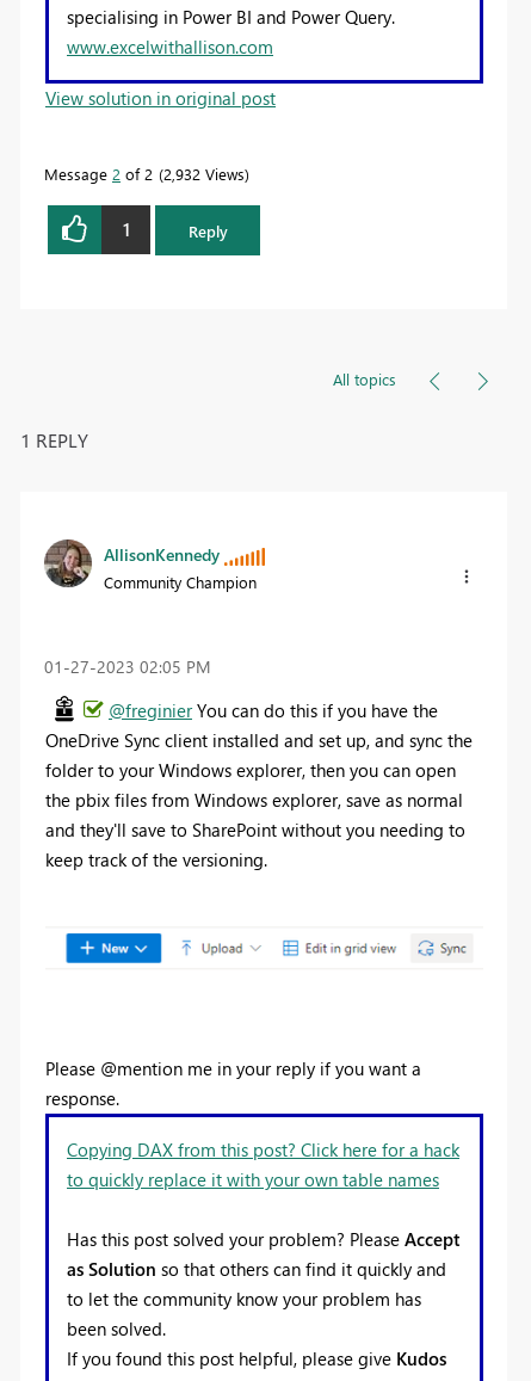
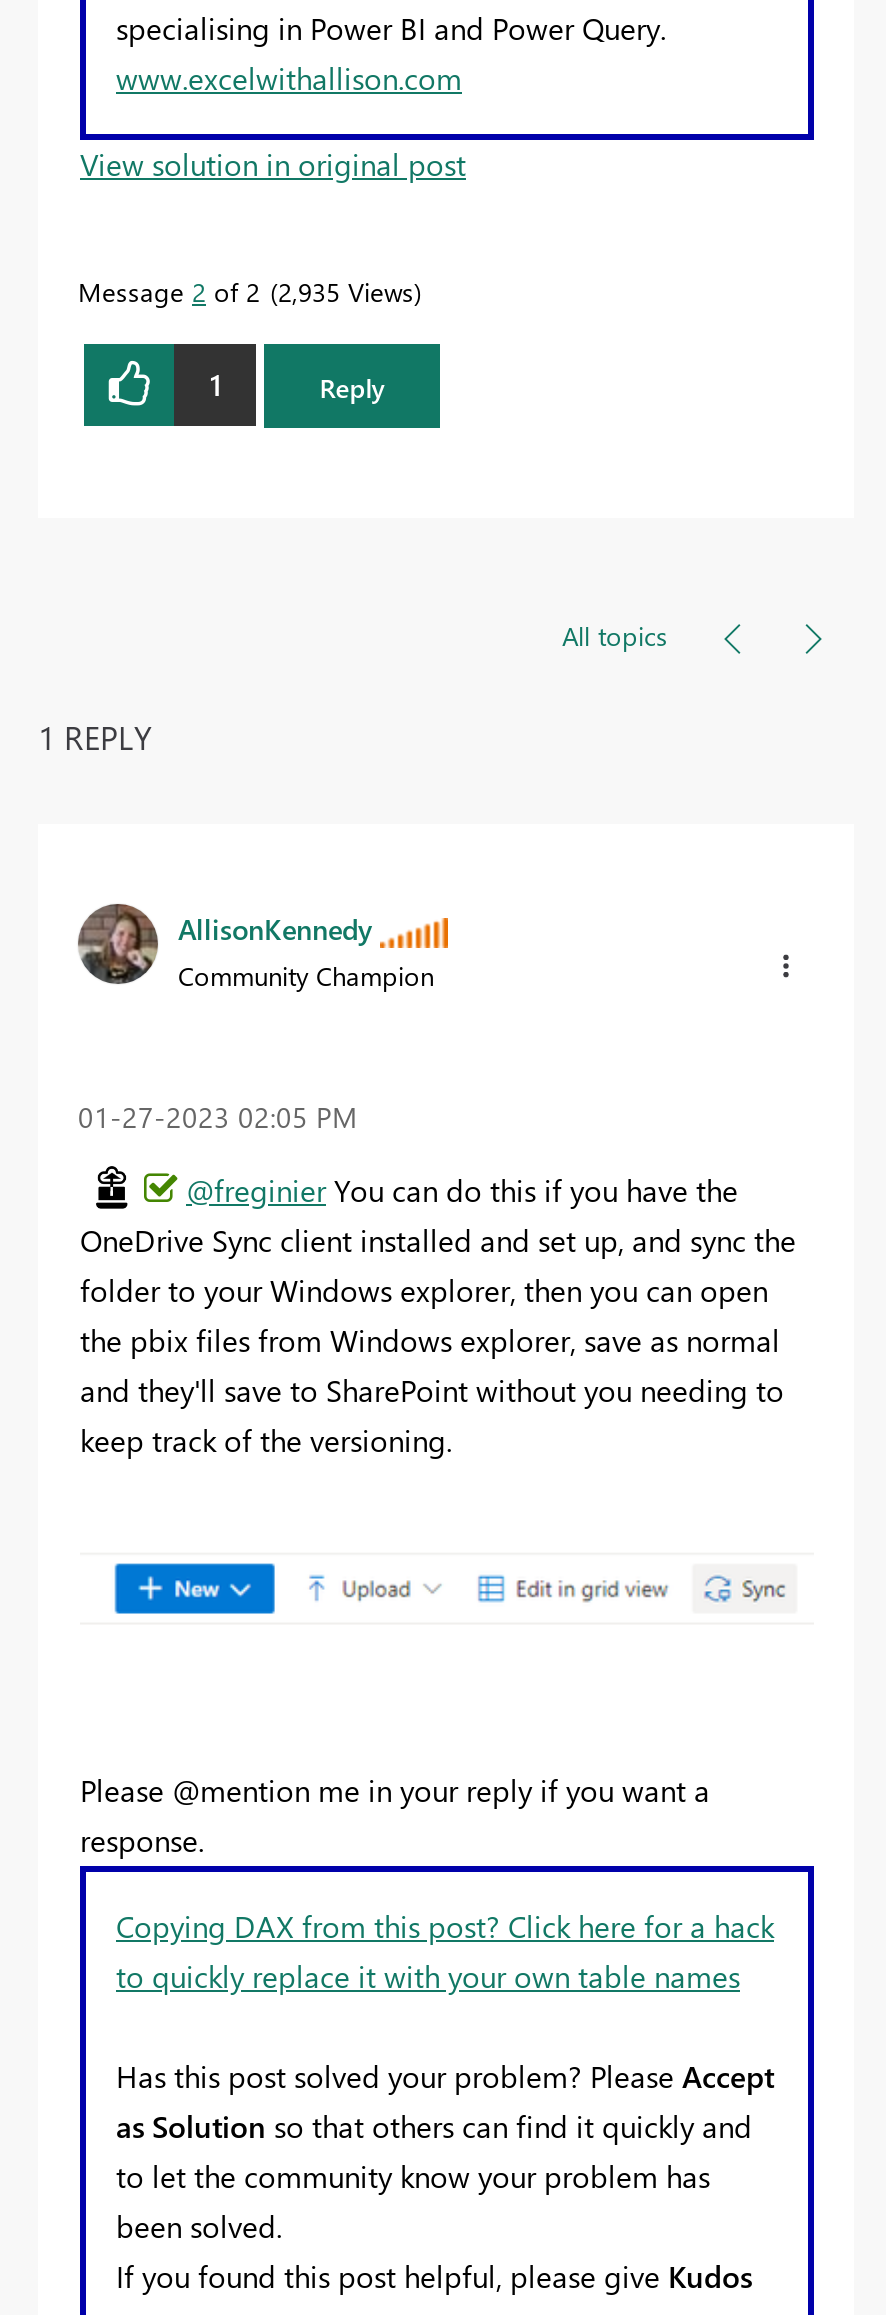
[44,164,245,184] Message 2 of 2 2,932 Views -> [78,274,414,308] Message 2 of 2 2,935 Views

